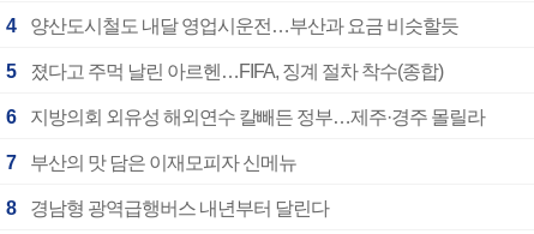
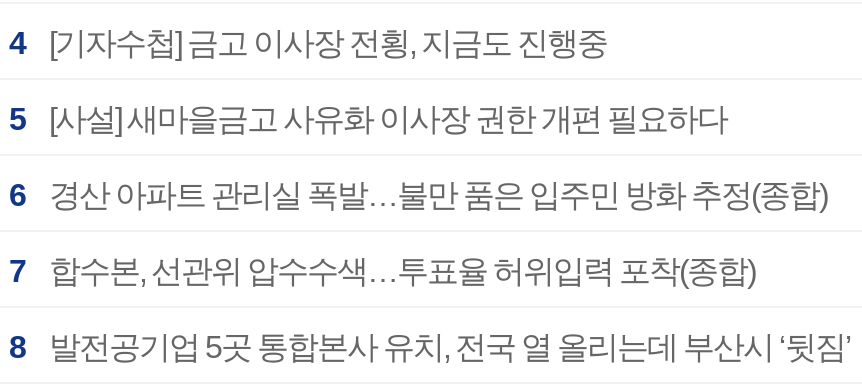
[30,16,458,36] 양산도시철도 내달 영업시운전…부산과 요금 비슷할듯 -> [49,26,607,60] [기자수첩] 금고 이사장 전횡, 지금도 진행중
[30,61,443,82] 졌다고 주먹 날린 아르헨…FIFA, 징계 절차 착수(종합) -> [49,102,727,136] [사설] 새마을금고 사유화 이사장 권한 개편 필요하다
[30,107,485,127] 지방의회 외유성 해외연수 칼빼든 정부…제주·경주 몰릴라 -> [49,178,827,212] 경산 아파트 관리실 폭발…불만 품은 입주민 방화 추정(종합)
[30,152,296,173] 부산의 맛 담은 이재모피자 신메뉴 -> [49,254,755,288] 합수본, 선관위 압수수색…투표율 허위입력 포착(종합)
[30,198,329,218] 경남형 광역급행버스 내년부터 달린다 -> [49,330,851,364] 발전공기업 5곳 통합본사 유치, 전국 열 올리는데 부산시 ‘뒷짐’

